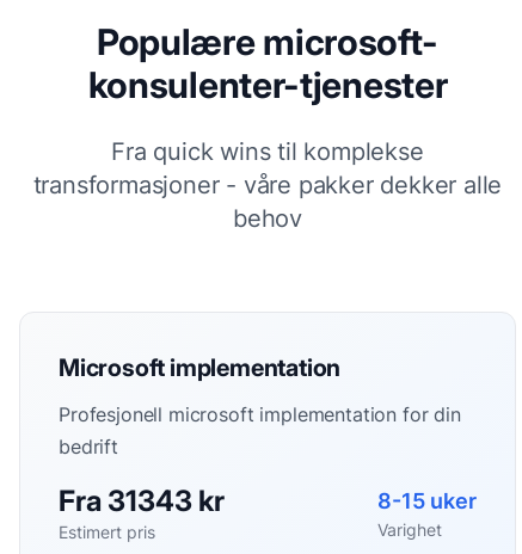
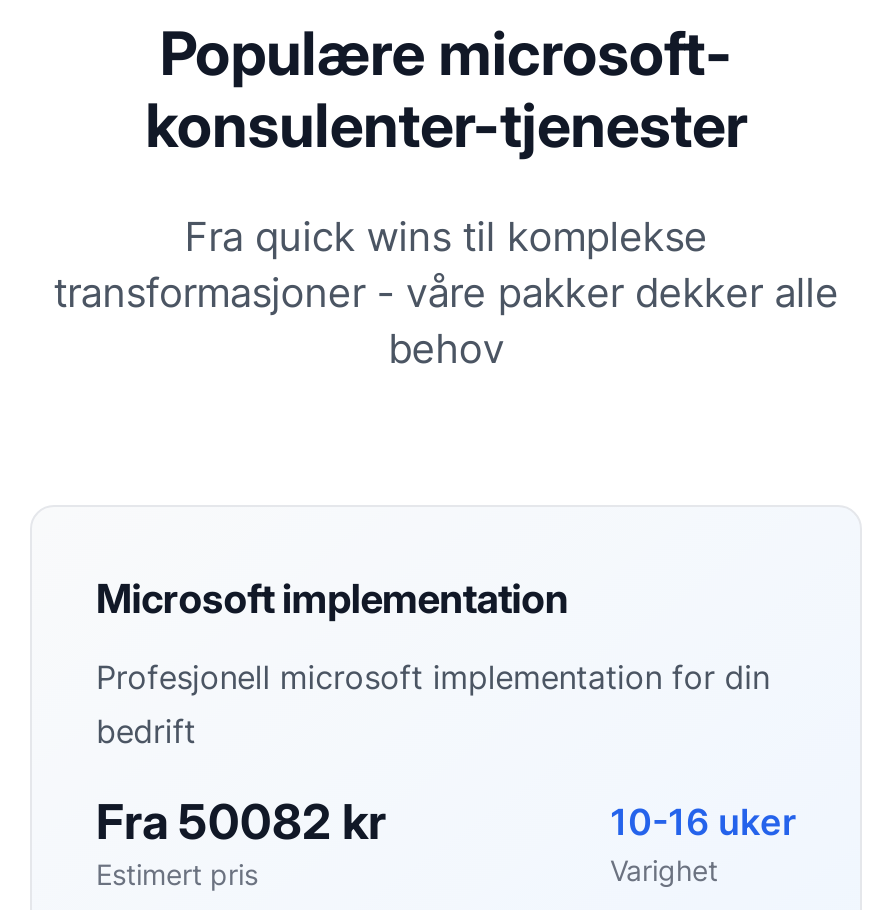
[59,484,225,518] Fra 31343 kr -> [96,793,386,851] Fra 50082 kr
[377,488,477,513] 8-15 uker -> [610,801,796,843] 10-16 uker

